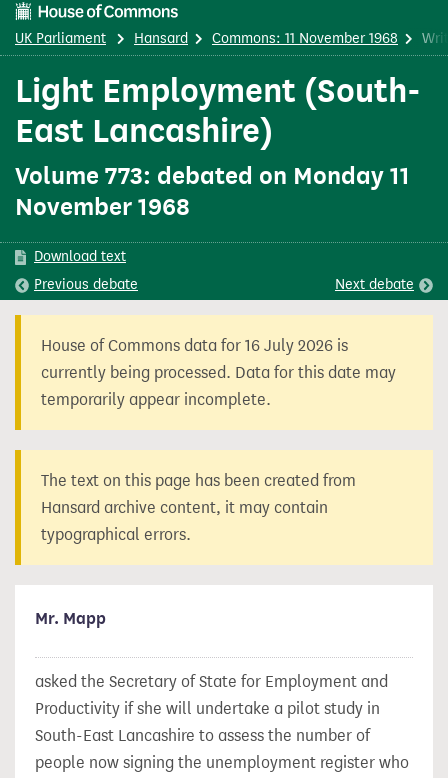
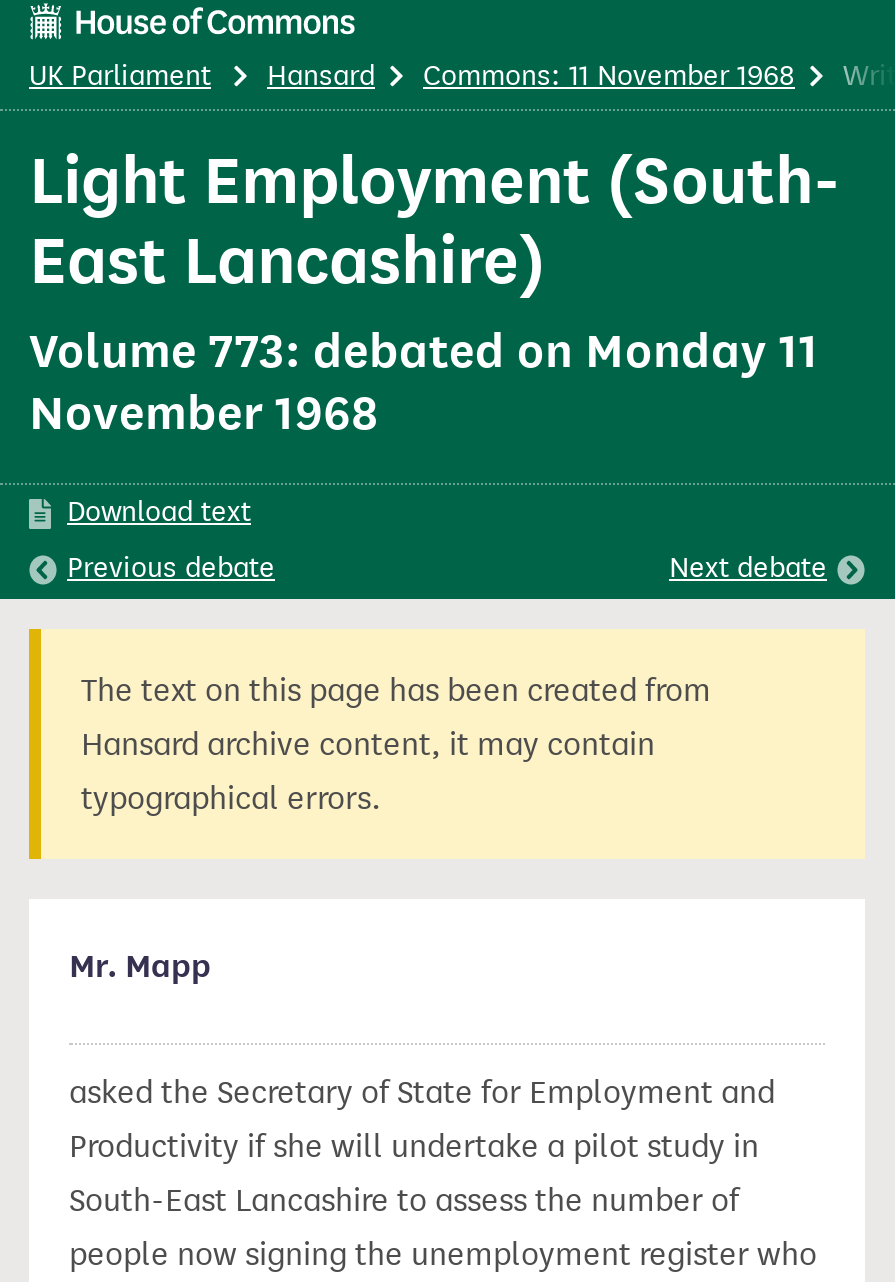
[41,336,396,409] House of Commons data for 16 July 2026 is | currently being processed. Data for this date may | temporarily appear incomplete. -> none

